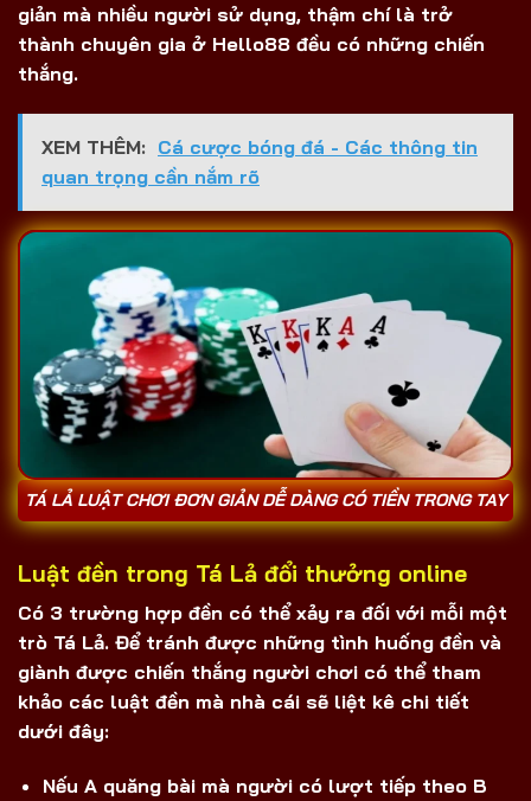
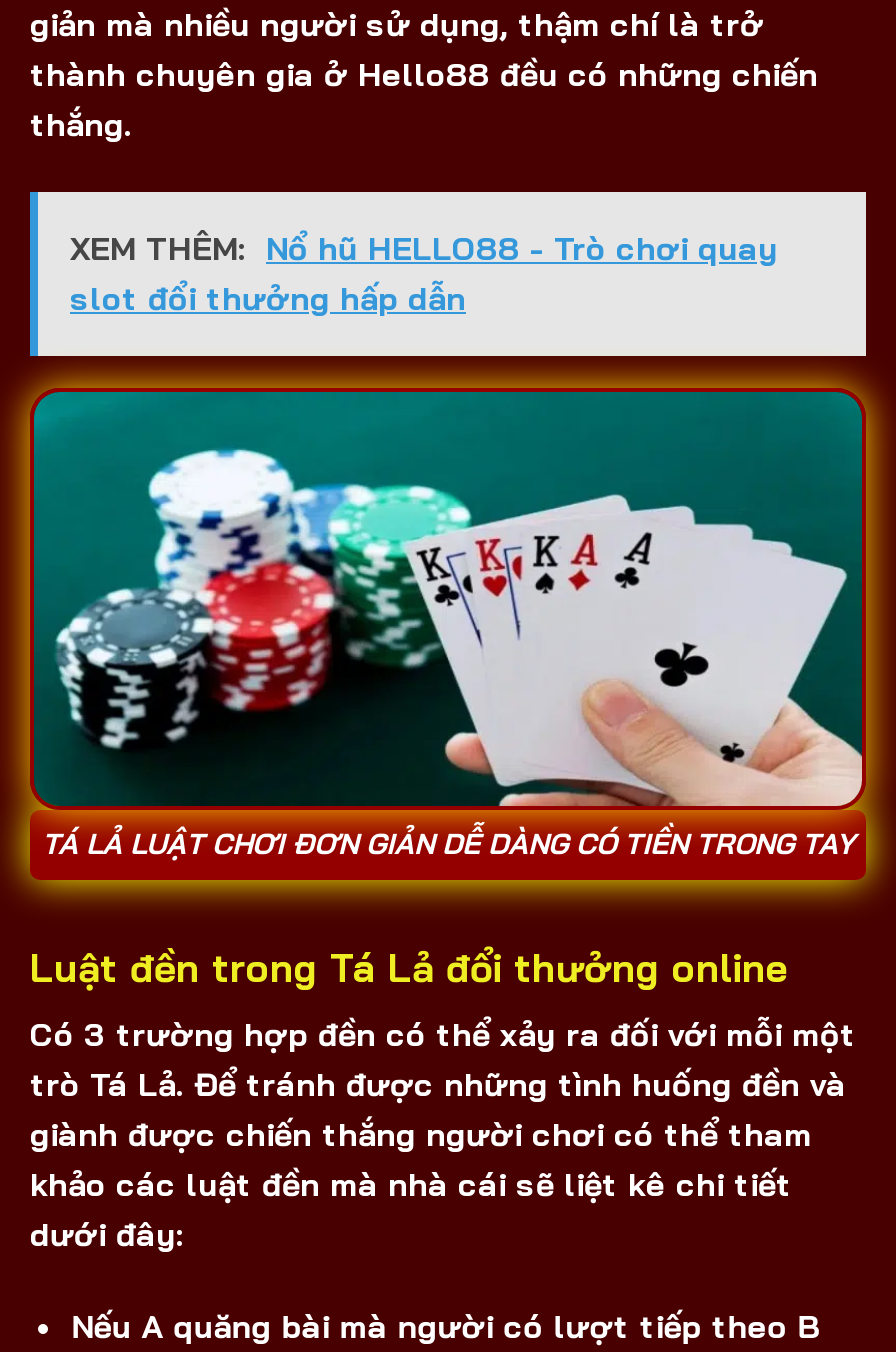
[41,135,478,189] XEM THÊM: Cá cược bóng đá - Các thông tin | quan trọng cần nắm rõ -> [70,228,778,318] XEM THÊM: Nổ hũ HELLO88 - Trò chơi quay | slot đổi thưởng hấp dẫn

